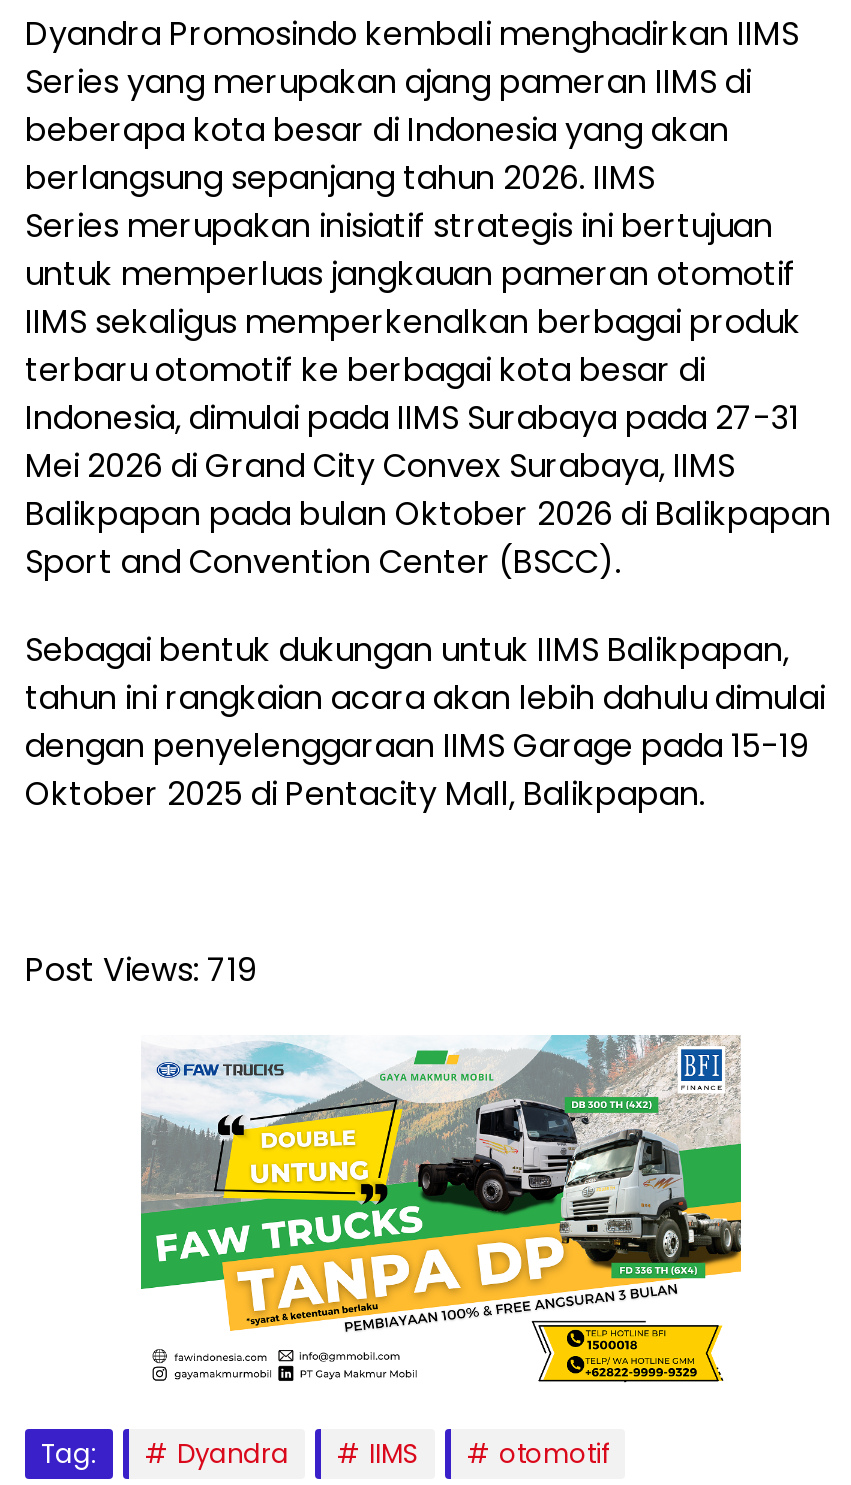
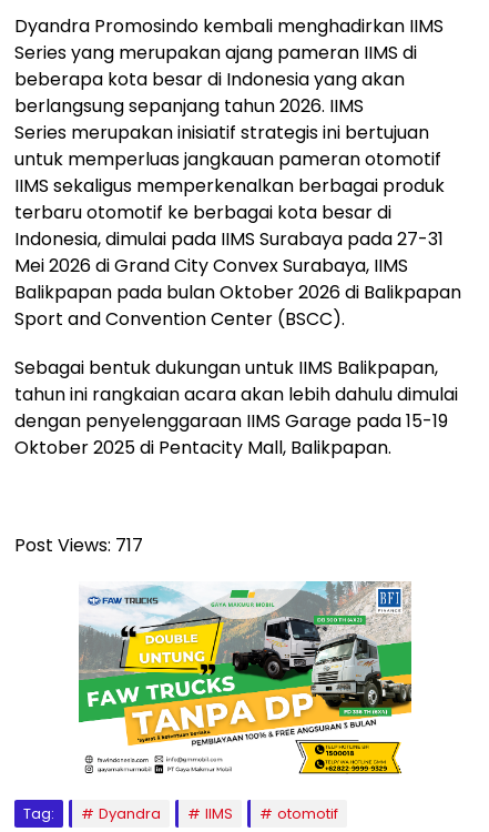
[25,946,255,992] Post Views: 719 -> [14,532,143,558] Post Views: 717

